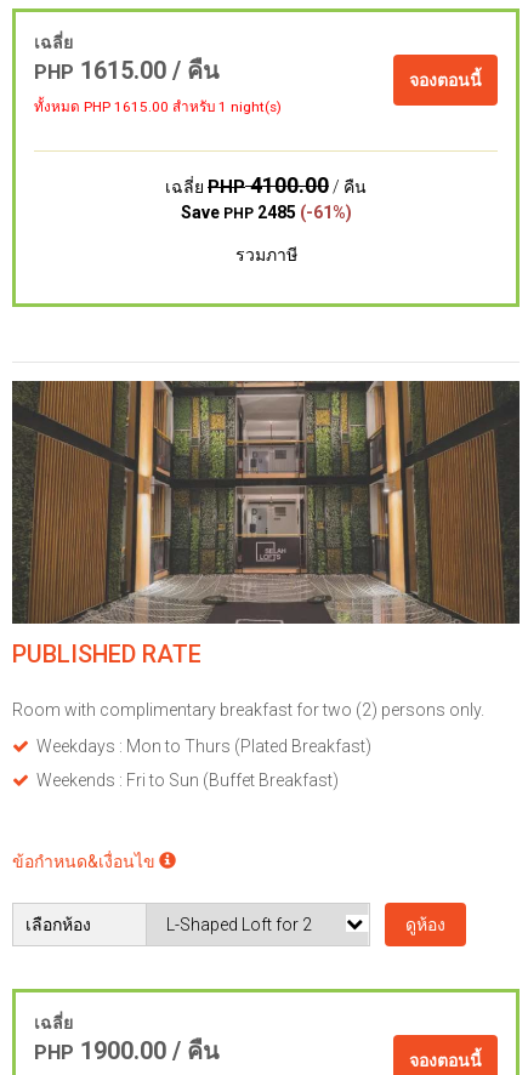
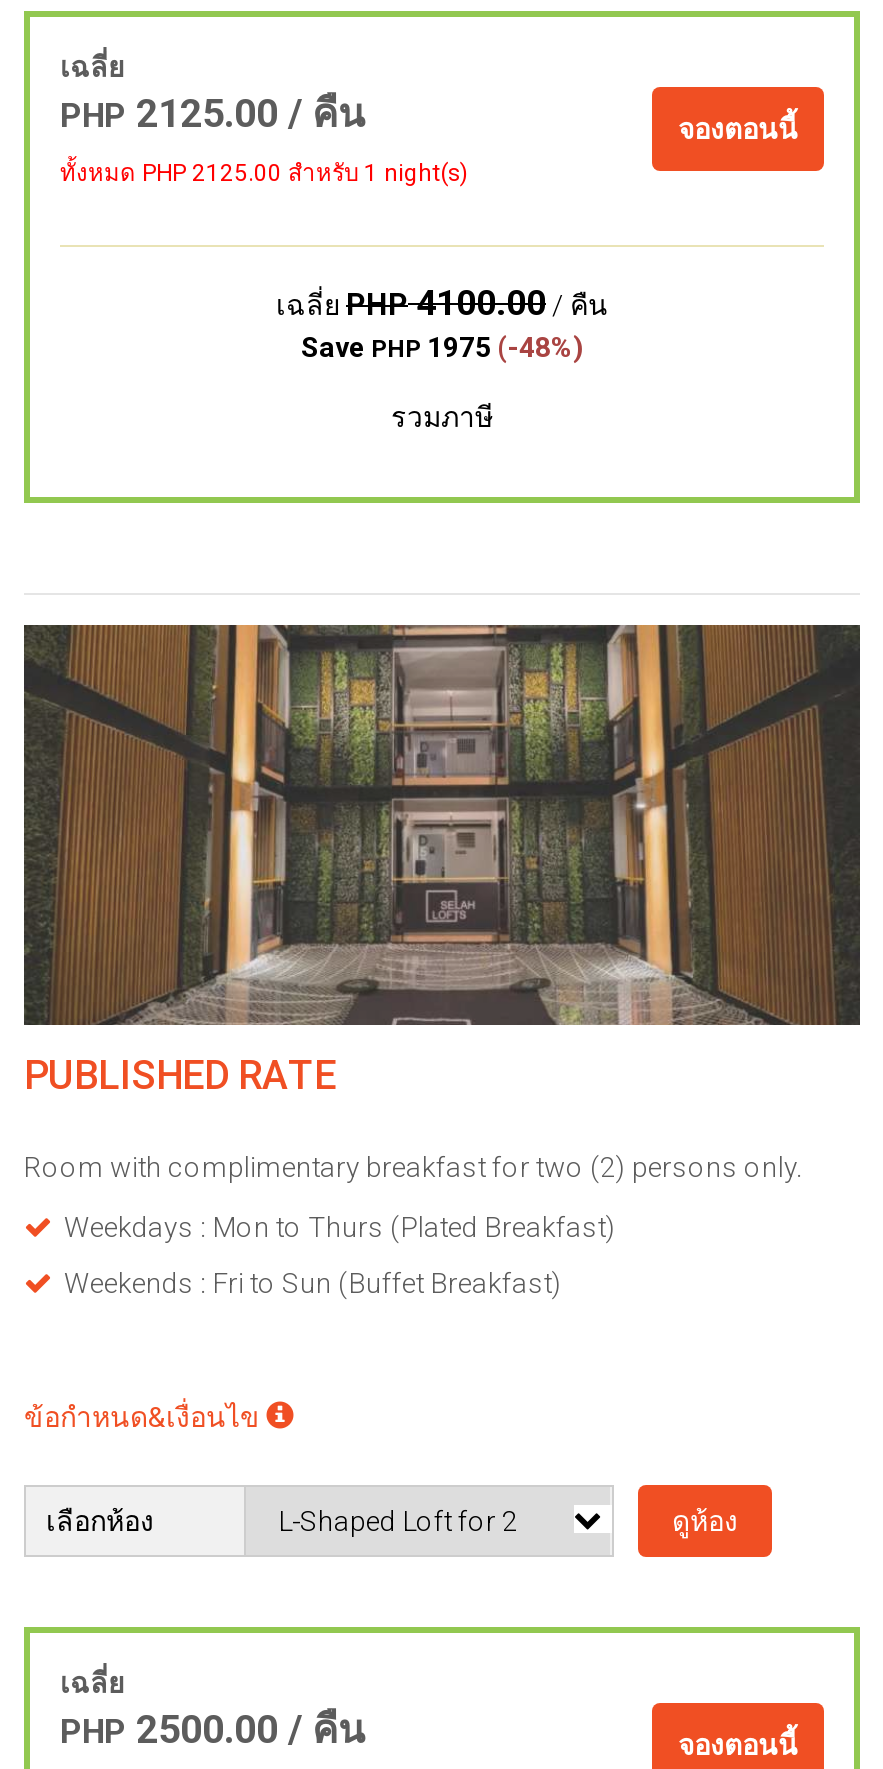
[34,57,218,85] PHP 1615.00 / คืน -> [60,91,364,137] PHP 2125.00 / คืน
[34,98,282,115] ทั้งหมด PHP 1615.00สำหรับ 1 night(s) -> [60,159,468,187] ทั้งหมด PHP 2125.00สำหรับ 1 night(s)
[180,203,351,222] Save PHP 2485 (-61%) -> [301,331,583,363] Save PHP 1975 (-48%)
[34,1037,218,1065] PHP 1900.00 / คืน -> [60,1707,364,1753] PHP 2500.00 / คืน

